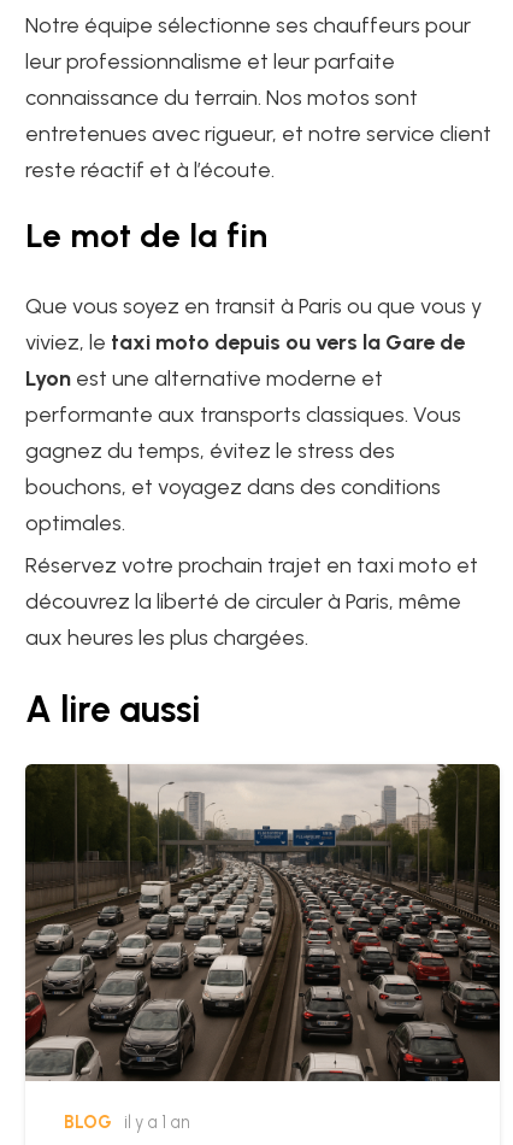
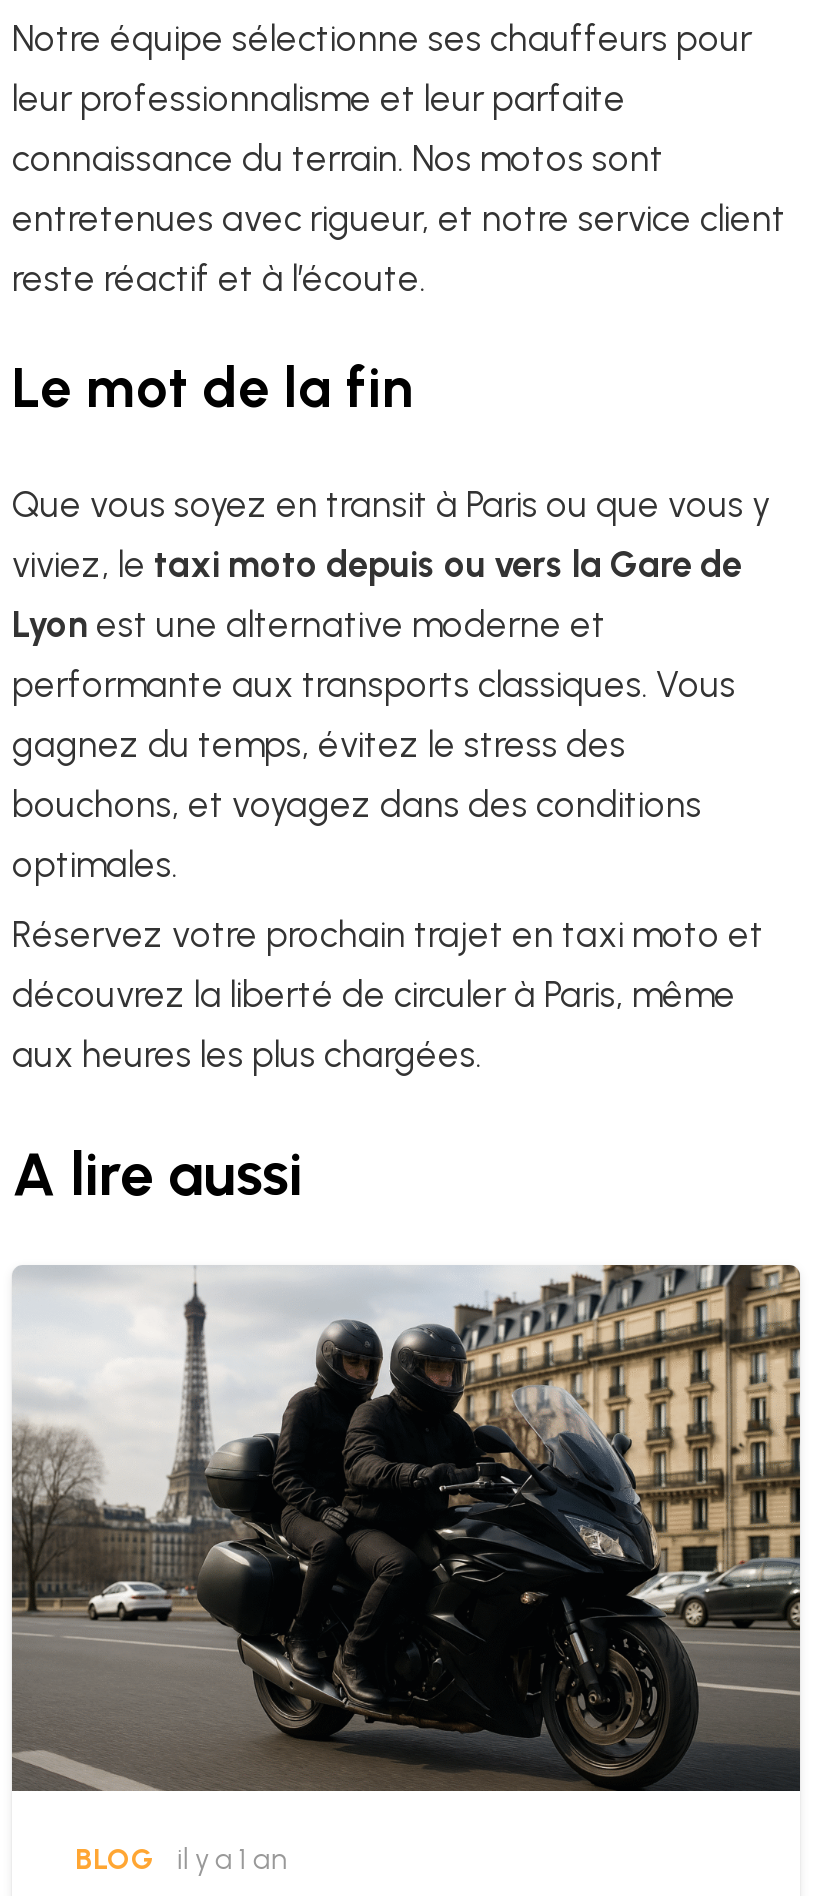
[24,763,501,1081] [image] -> [12,1263,802,1791] [image]

